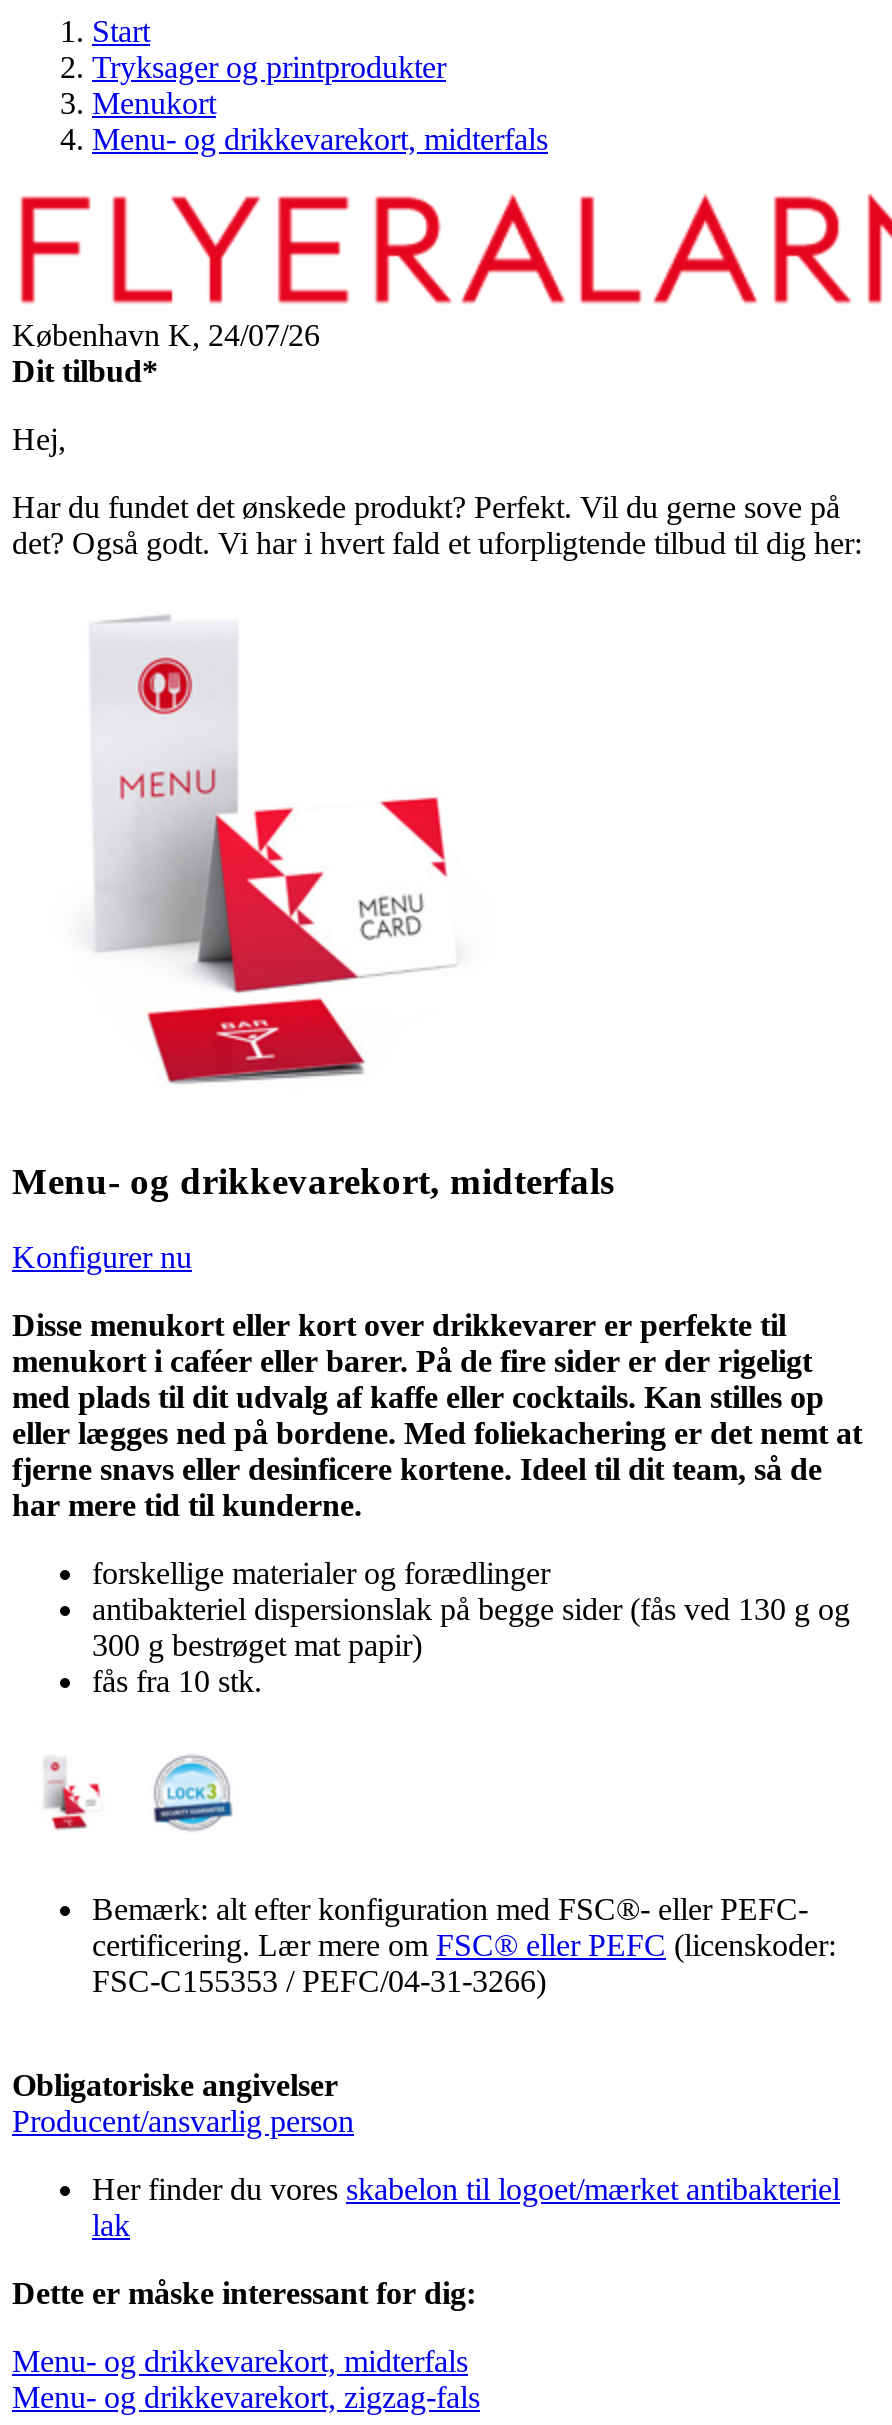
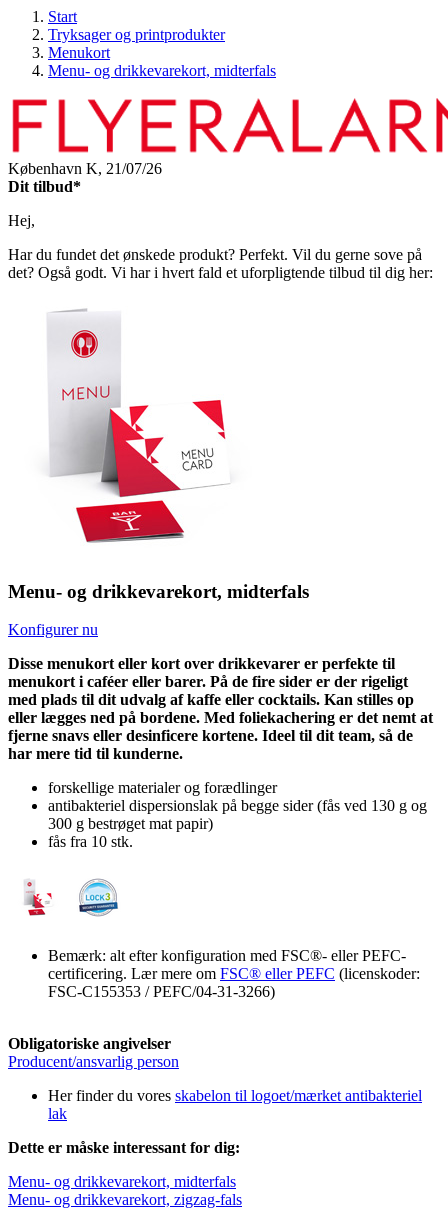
[12,318,320,352] København K, 24/07/26 -> [8,160,162,177] København K, 21/07/26

